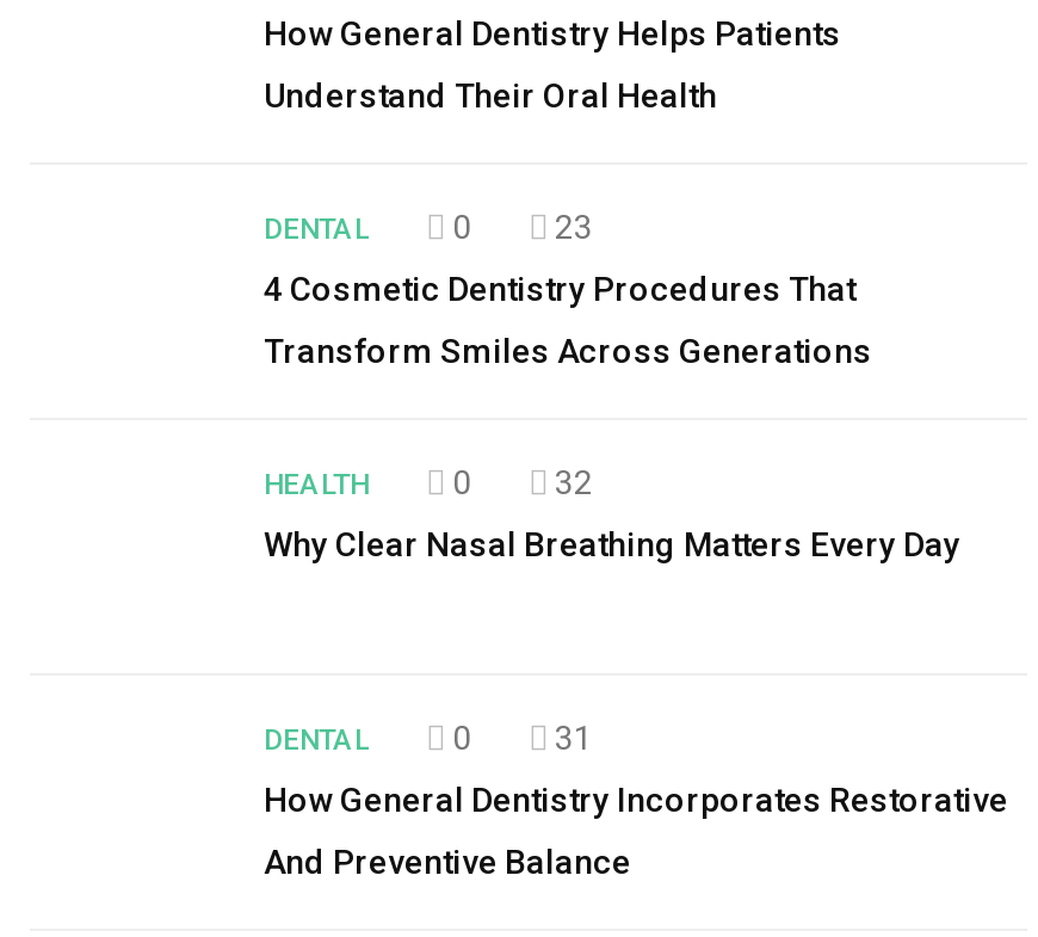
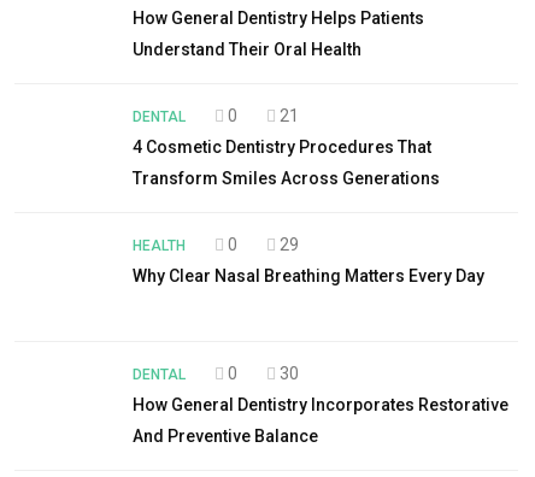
[445,207,593,245] 0 23 -> [224,106,299,125] 0 21
[445,462,593,501] 0 32 -> [224,235,299,254] 0 29
[445,718,593,756] 0 31 -> [224,363,299,383] 0 30

